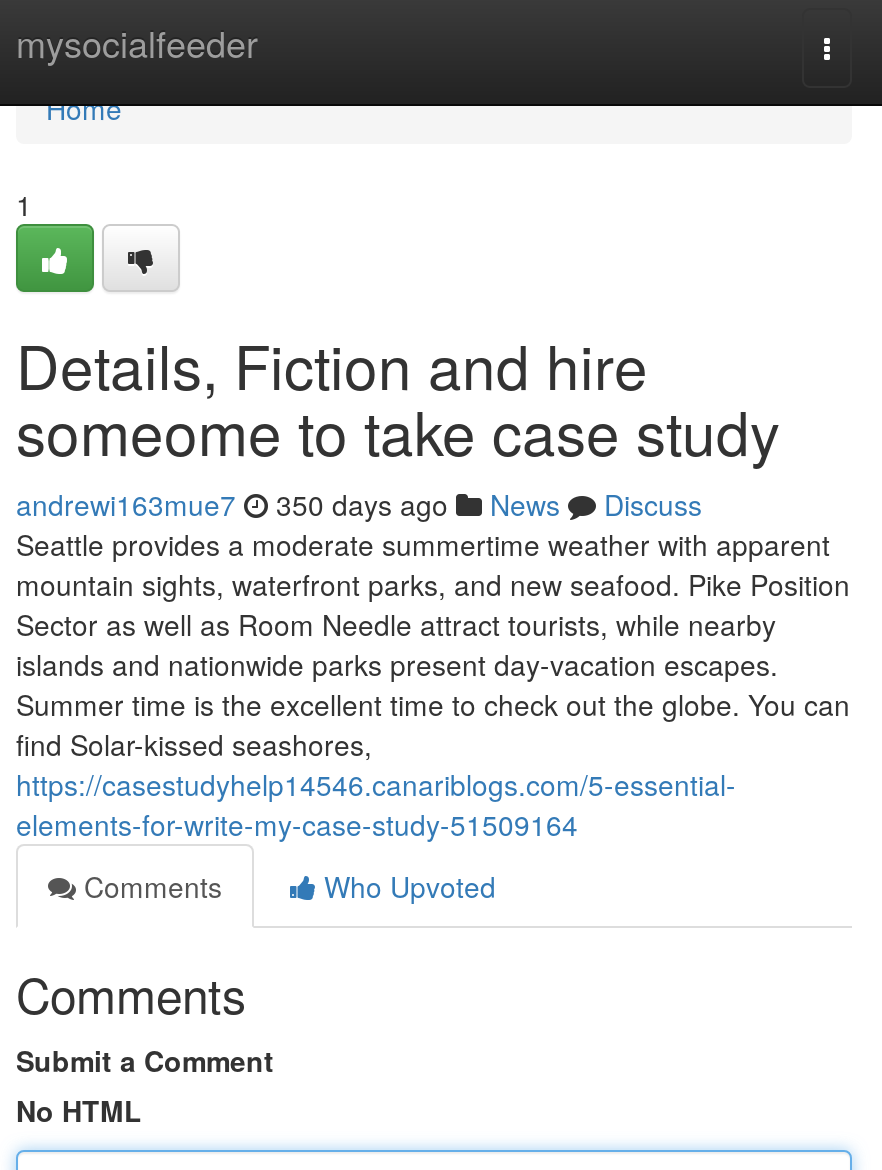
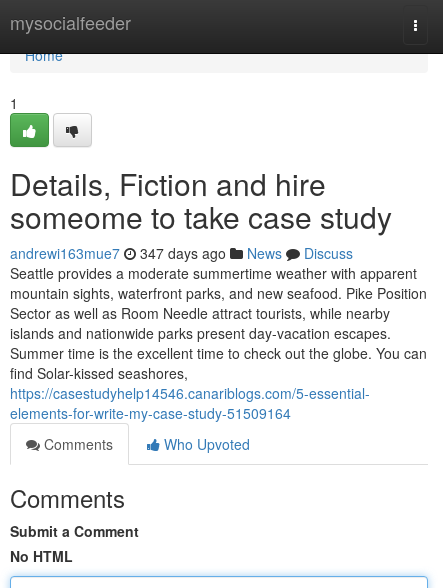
[16,484,702,524] andrewi163mue7 350 days ago News Discuss -> [10,243,353,263] andrewi163mue7 347 days ago News Discuss

